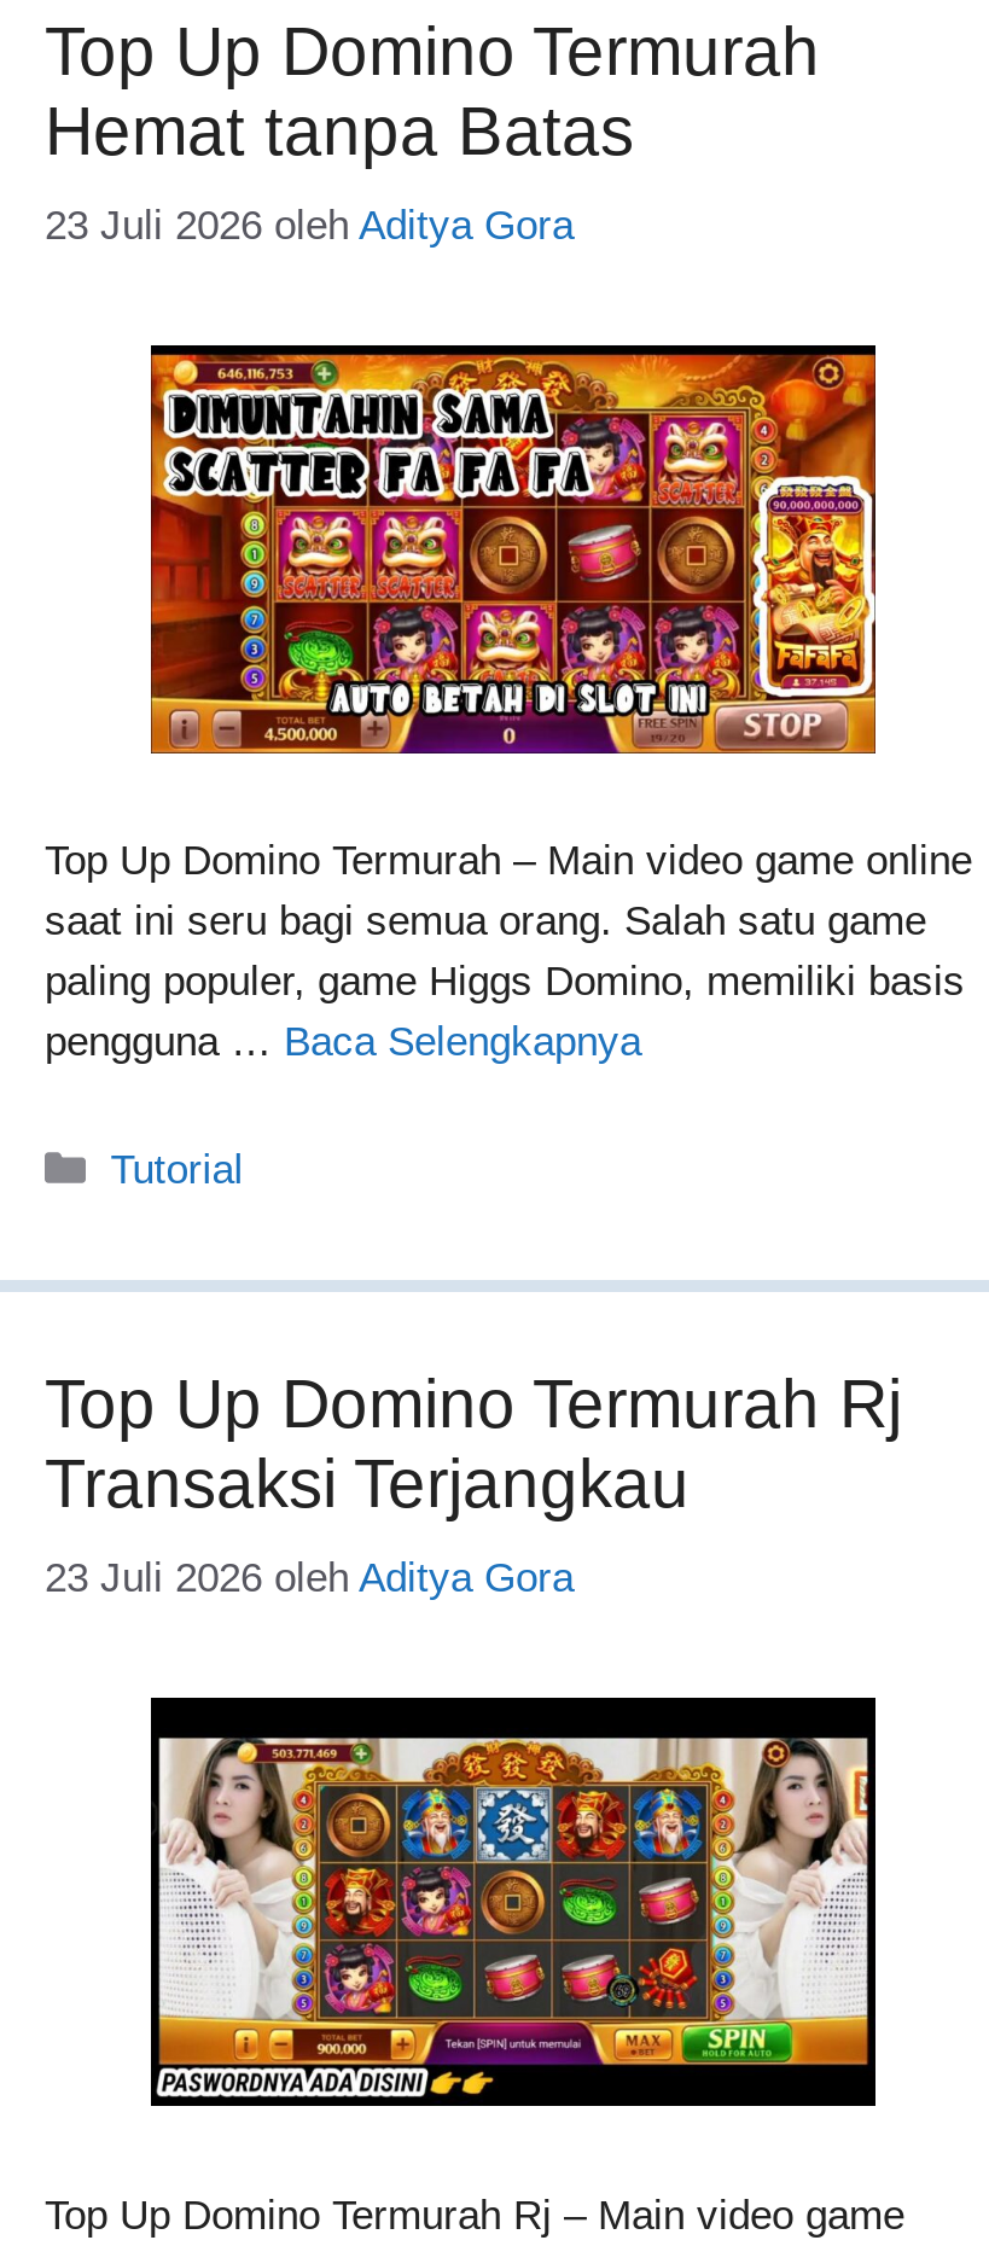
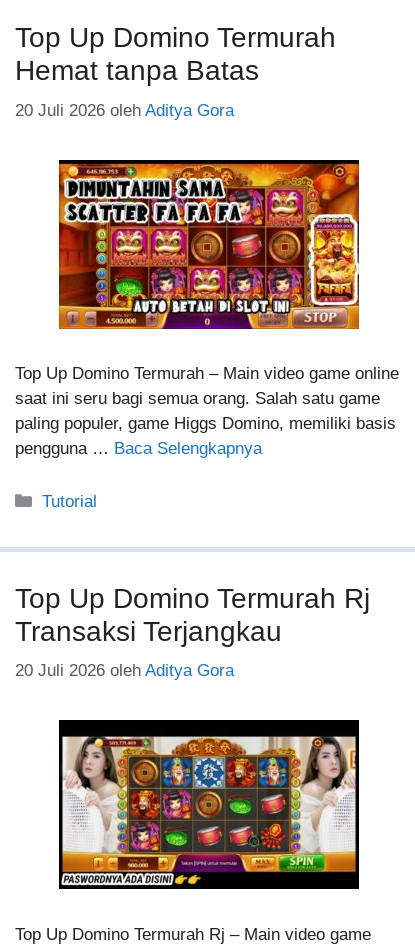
[45,203,574,249] 23 Juli 2026 oleh Aditya Gora -> [15,100,234,119] 20 Juli 2026 oleh Aditya Gora
[45,1556,574,1602] 23 Juli 2026 oleh Aditya Gora -> [15,661,234,680] 20 Juli 2026 oleh Aditya Gora

